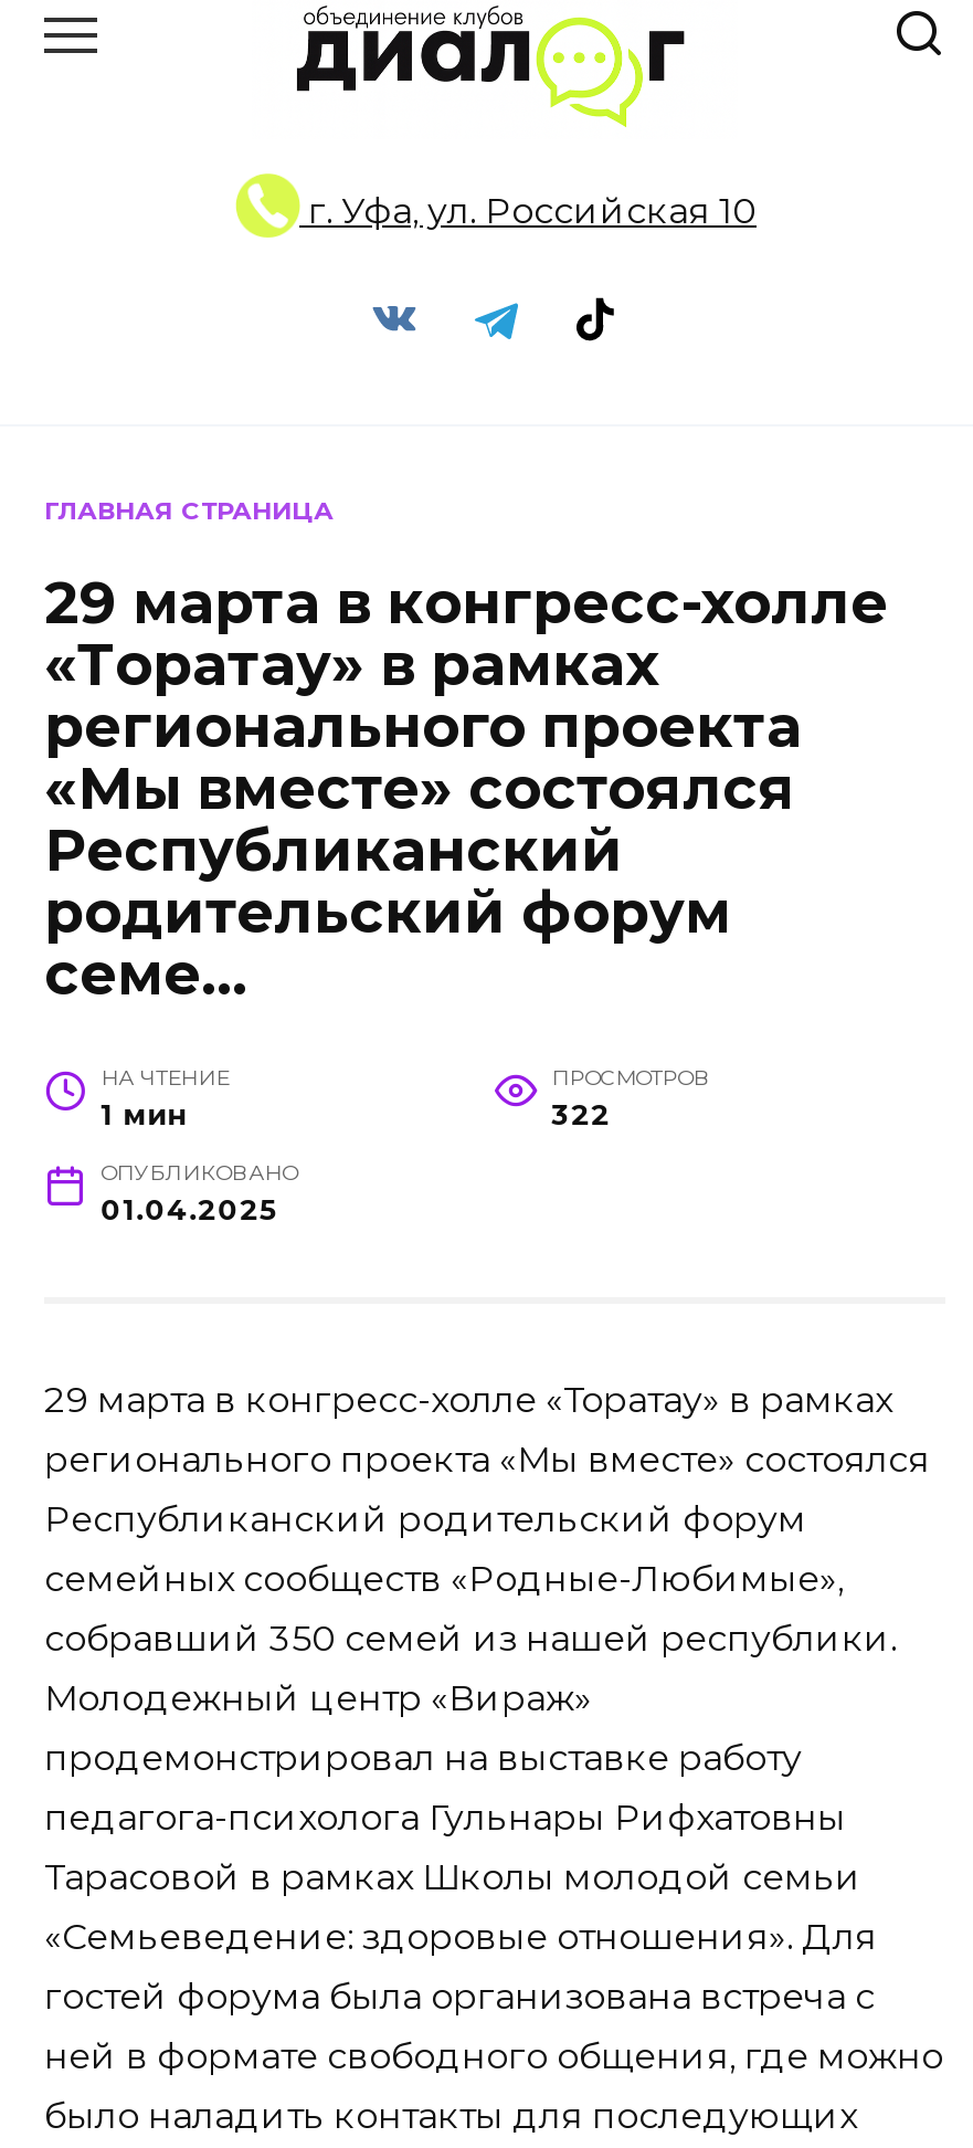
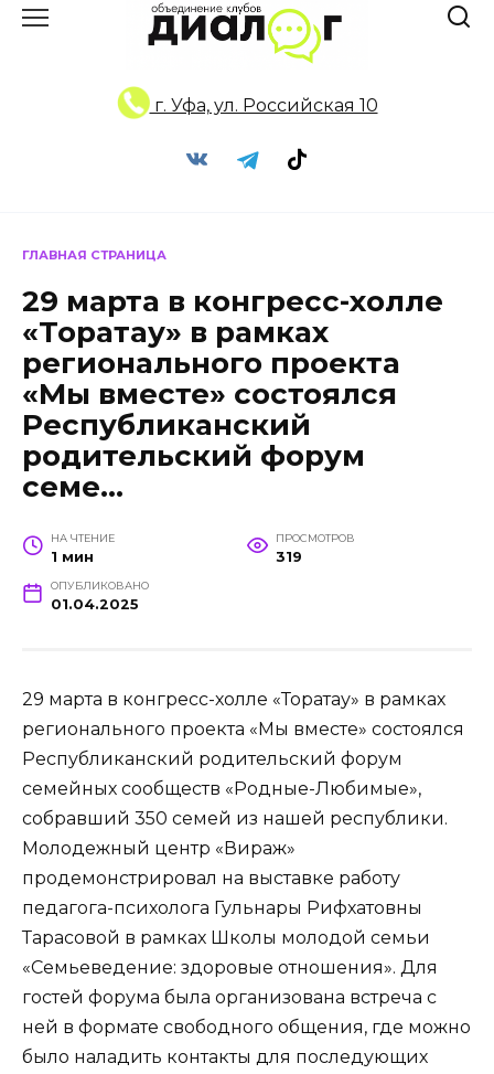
[551,1099,611,1132] 322 -> [275,549,302,566] 319

